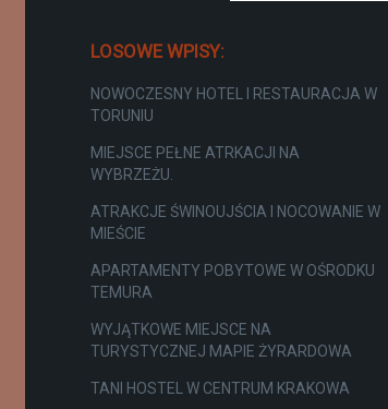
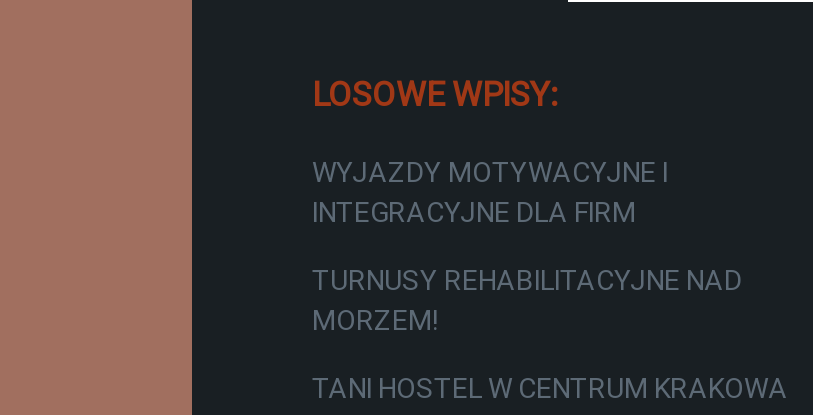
[90,85,380,359] NOWOCZESNY HOTEL I RESTAURACJA W | TORUNIU | MIEJSCE PEŁNE ATRKACJI NA | WYBRZEŻU. | ATRAKCJE ŚWINOUJŚCIA I NOCOWANIE W | MIEŚCIE | APARTAMENTY POBYTOWE W OŚRODKU | TEMURA | WYJĄTKOWE MIEJSCE NA | TURYSTYCZNEJ MAPIE ŻYRARDOWA -> [312,155,742,335] WYJAZDY MOTYWACYJNE I | INTEGRACYJNE DLA FIRM | TURNUSY REHABILITACYJNE NAD | MORZEM!

